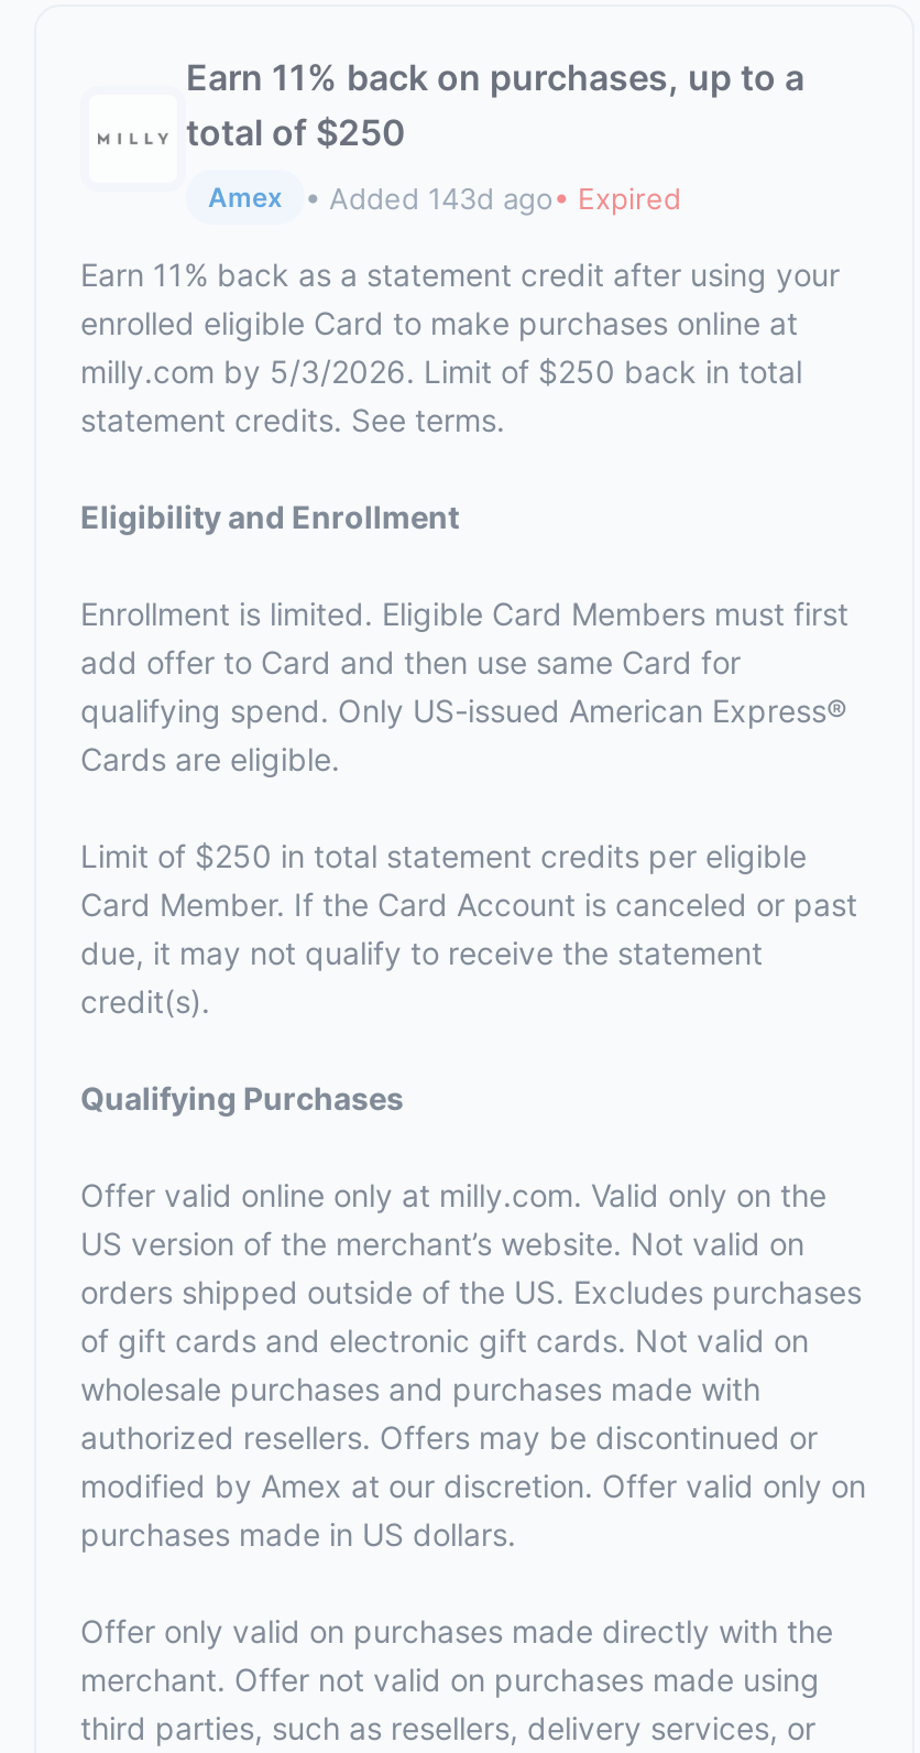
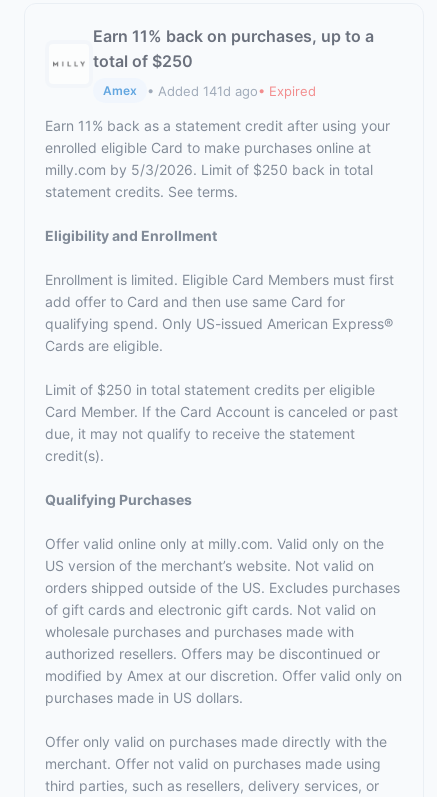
[305,179,681,215] • Added 143d ago• Expired -> [147,82,316,98] • Added 141d ago• Expired

